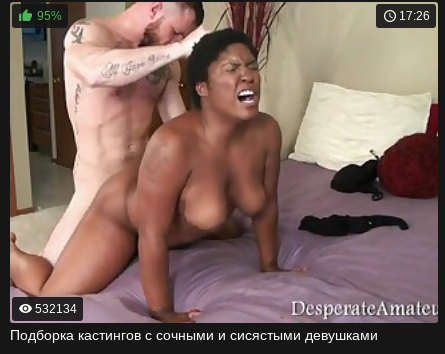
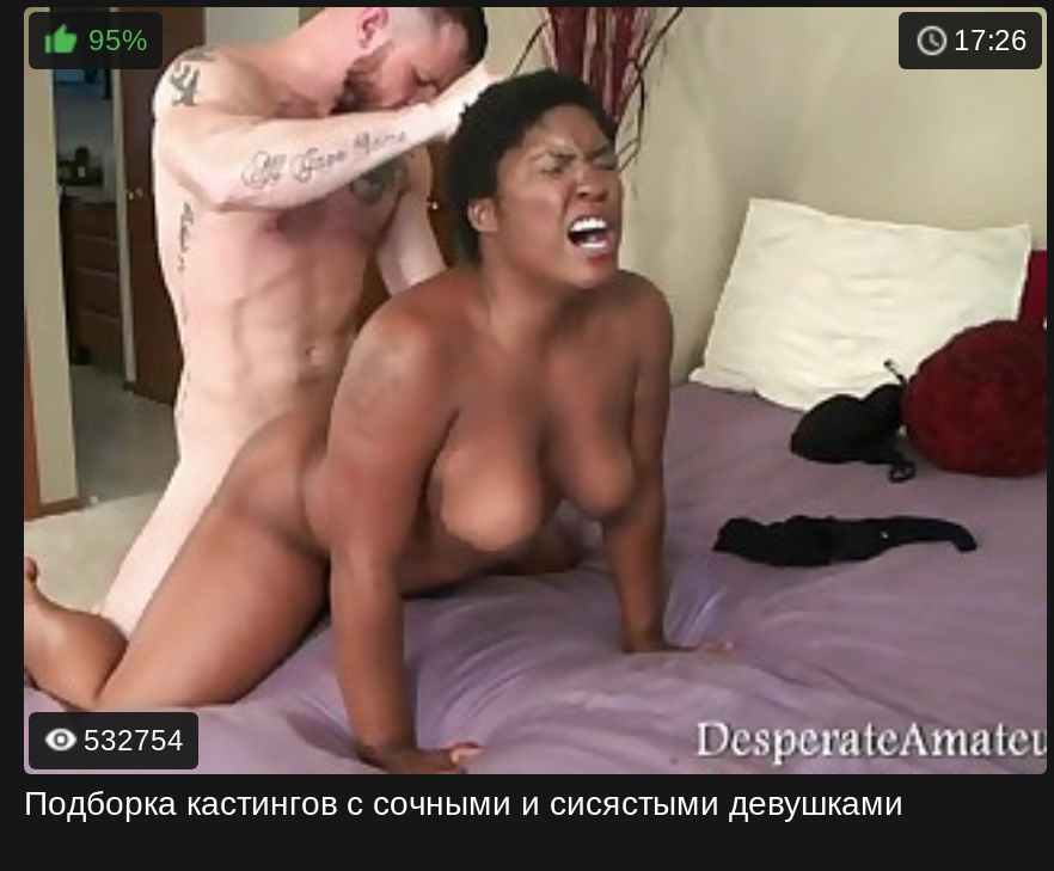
[35,302,77,316] 532134 -> [84,724,184,757] 532754

